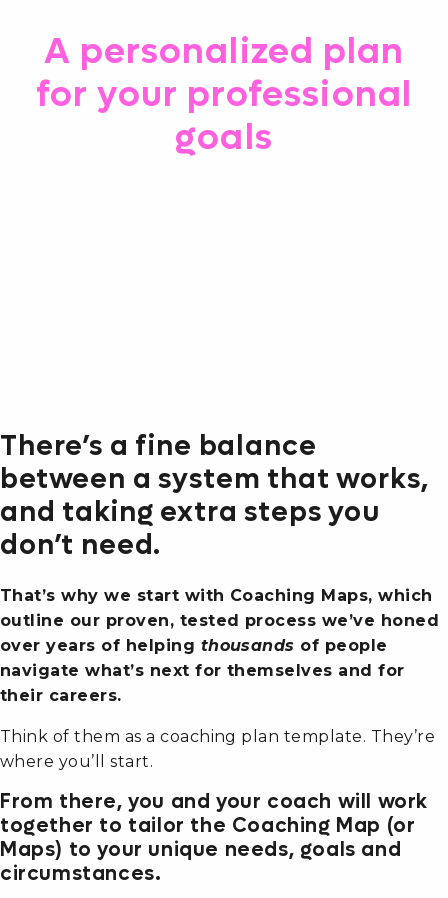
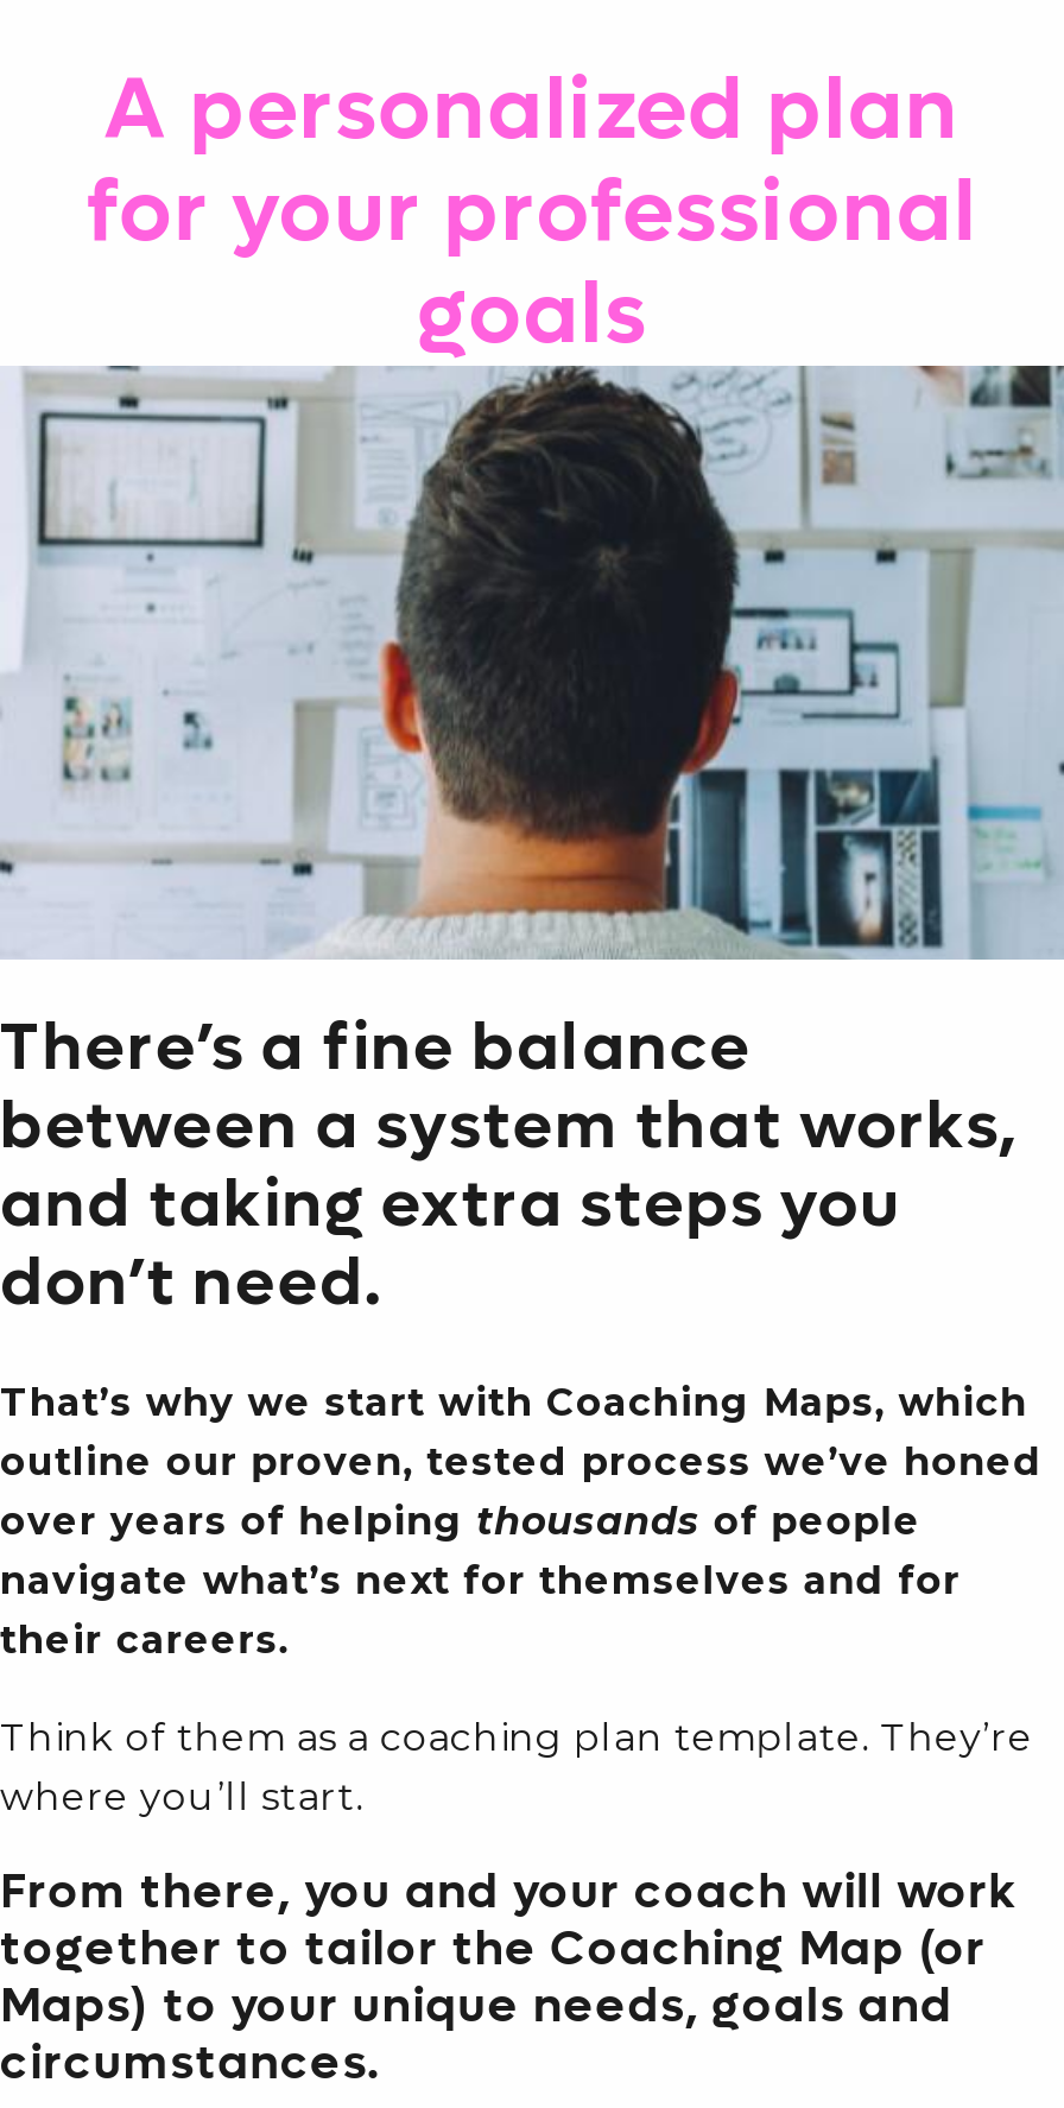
none -> [7,363,1057,962] [image]

